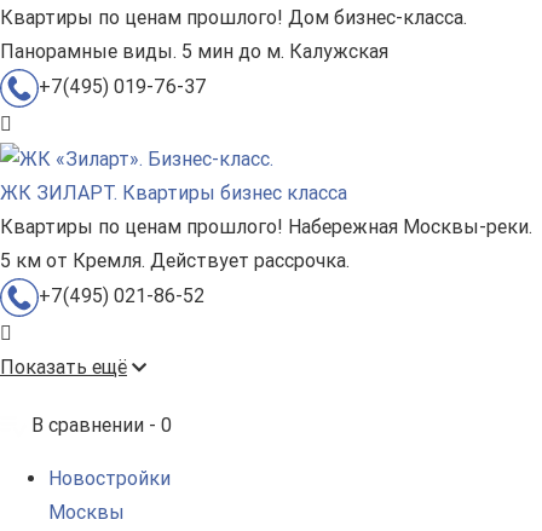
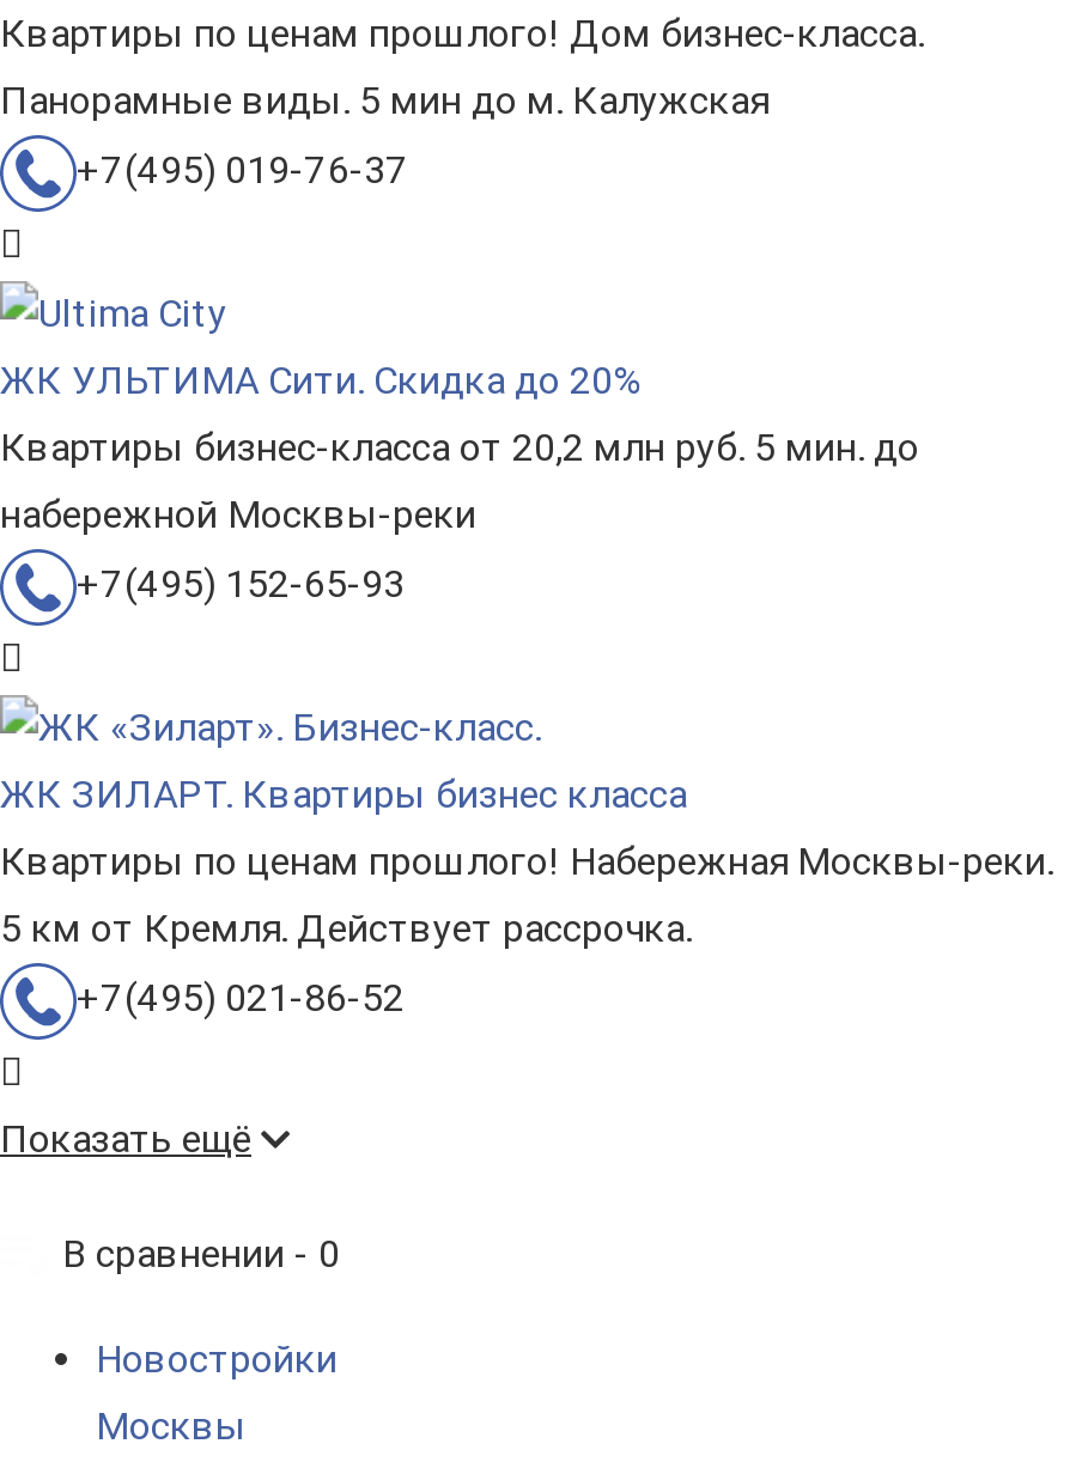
none -> [0,358,919,608] ЖК УЛЬТИМА Сити. Скидка до 20% | Квартиры бизнес-класса от 20,2 млн руб. 5 мин. до | набережной Москвы-реки | +7(495) 152-65-93

